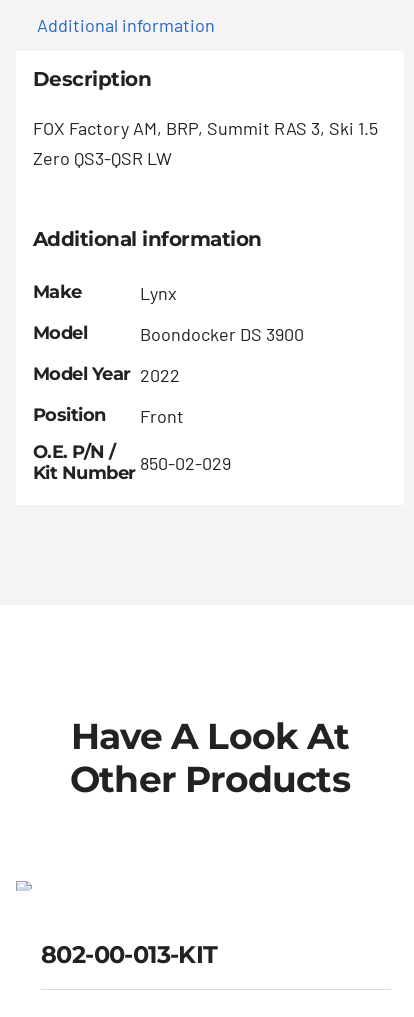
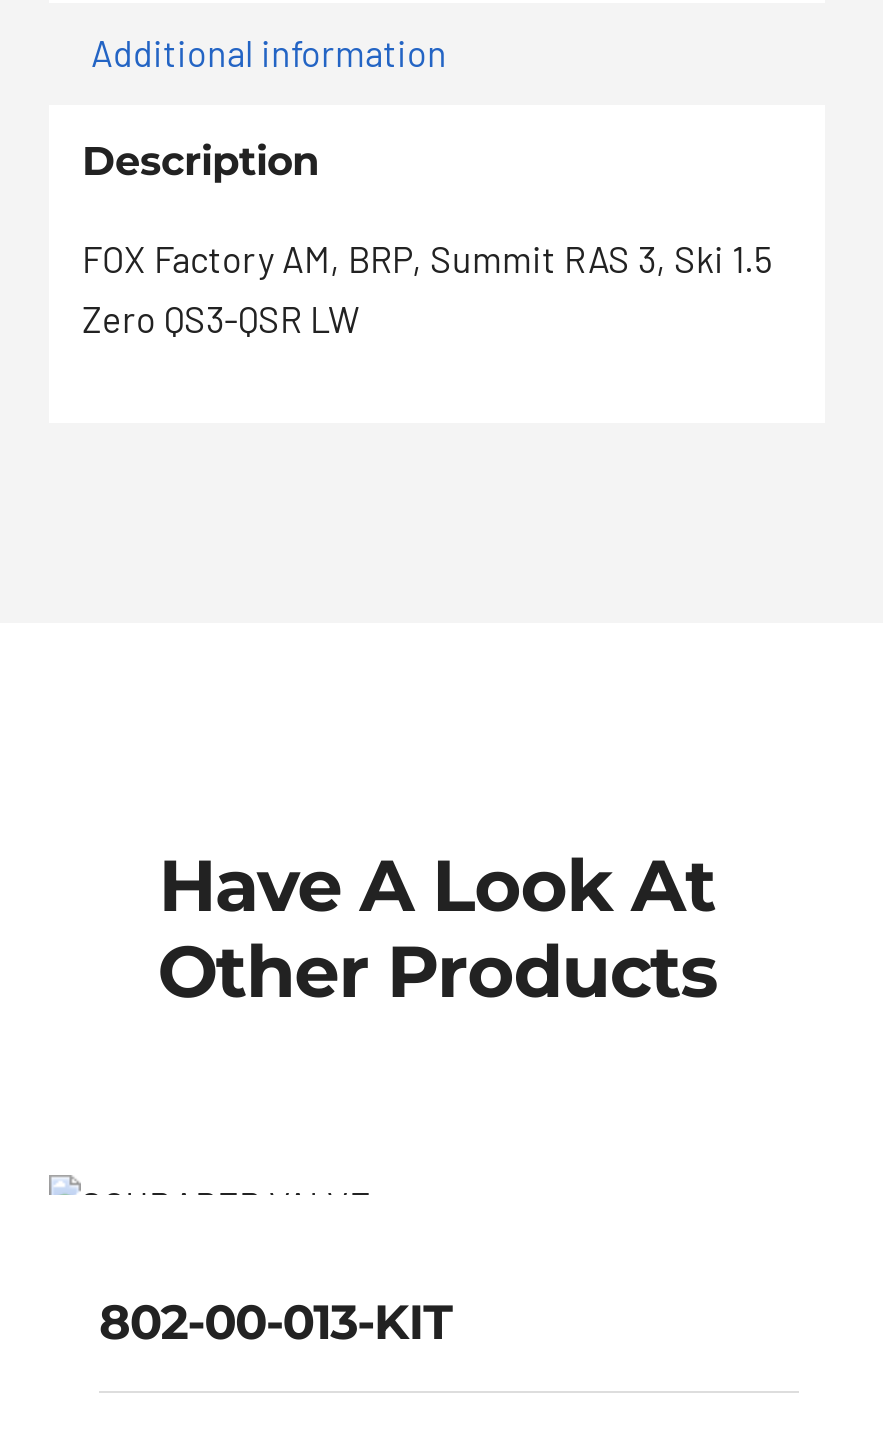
[32,226,303,483] Additional information | Make | Lynx | Model | Boondocker DS 3900 | Model Year 2022 | Position | Front | O.E. P/N / | Kit Number 850-02-029 -> none

